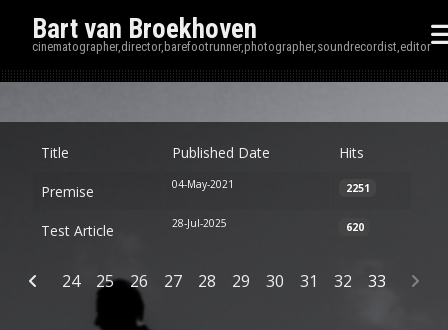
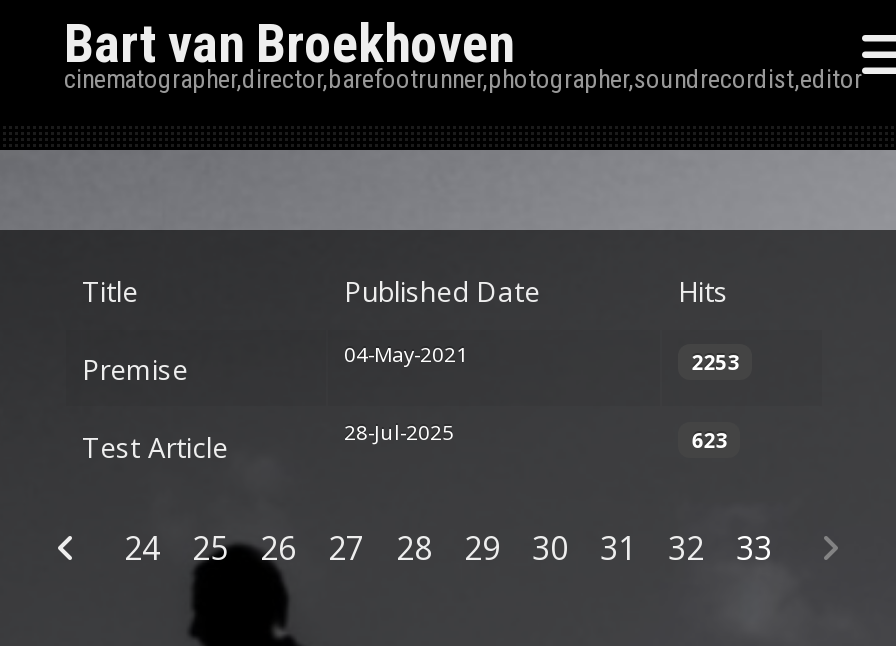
[346,181,370,195] 2251 -> [691,348,739,376] 2253
[346,220,364,234] 620 -> [691,426,727,454] 623

